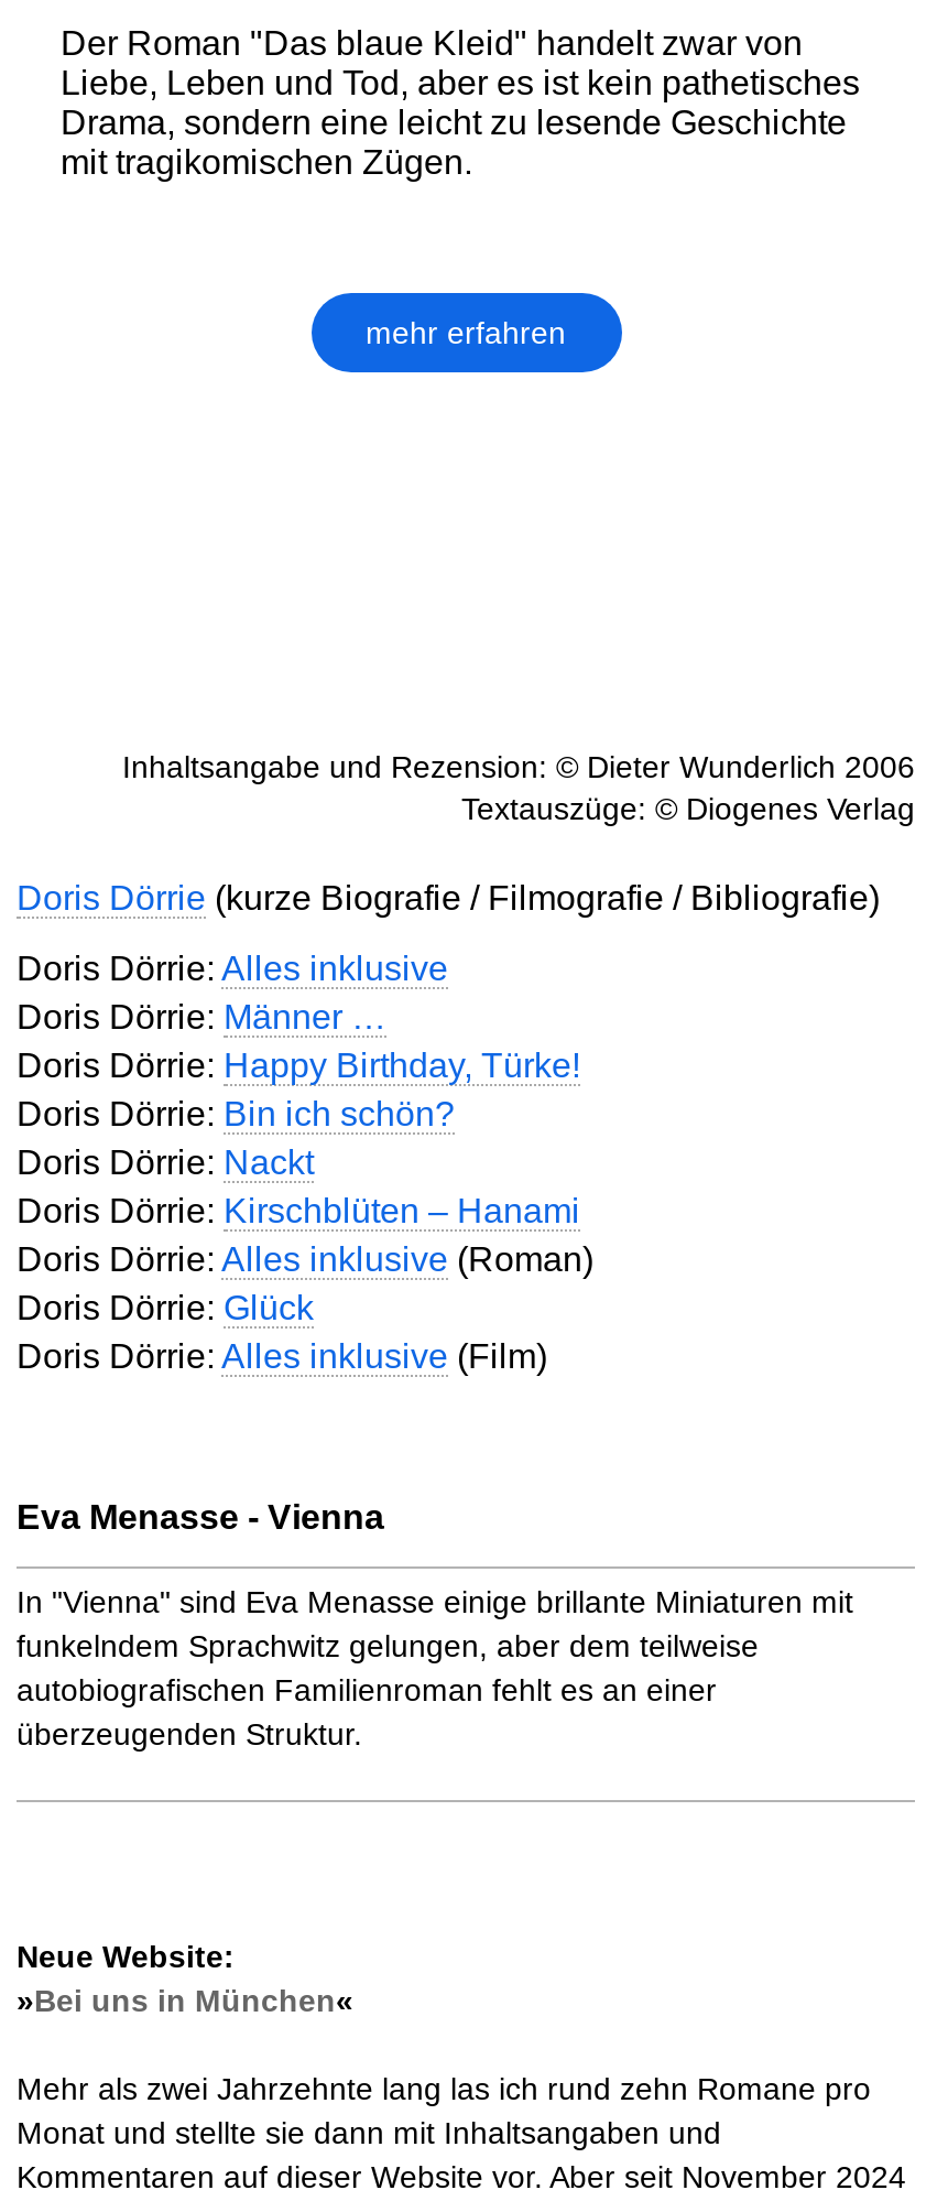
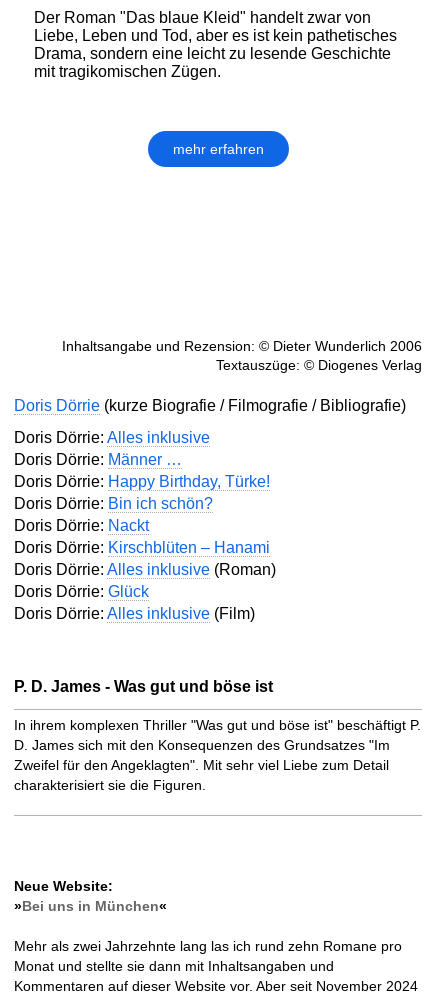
[17,1499,384,1537] Eva Menasse - Vienna -> [14,678,273,695] P. D. James - Was gut und böse ist
[17,1585,853,1752] In "Vienna" sind Eva Menasse einige brillante Miniaturen mit | funkelndem Sprachwitz gelungen, aber dem teilweise | autobiografischen Familienroman fehlt es an einer | überzeugenden Struktur. -> [14,717,421,793] In ihrem komplexen Thriller "Was gut und böse ist" beschäftigt P. | D. James sich mit den Konsequenzen des Grundsatzes "Im | Zweifel für den Angeklagten". Mit sehr viel Liebe zum Detail | charakterisiert sie die Figuren.

